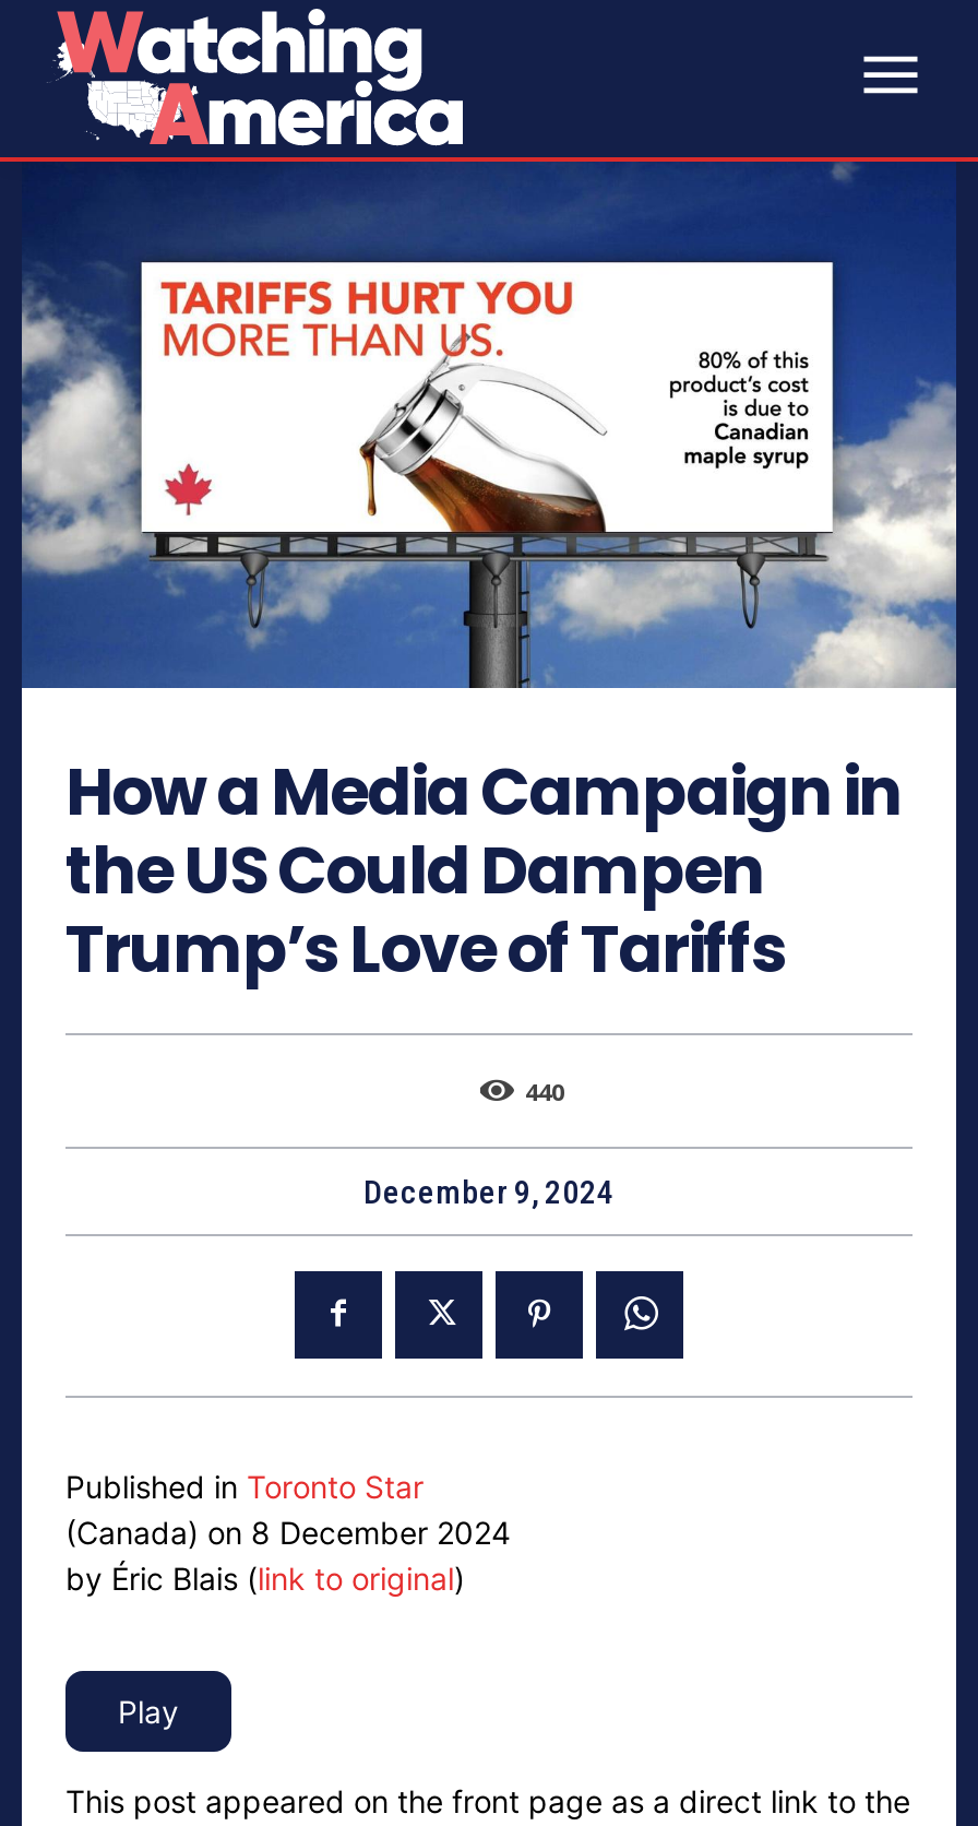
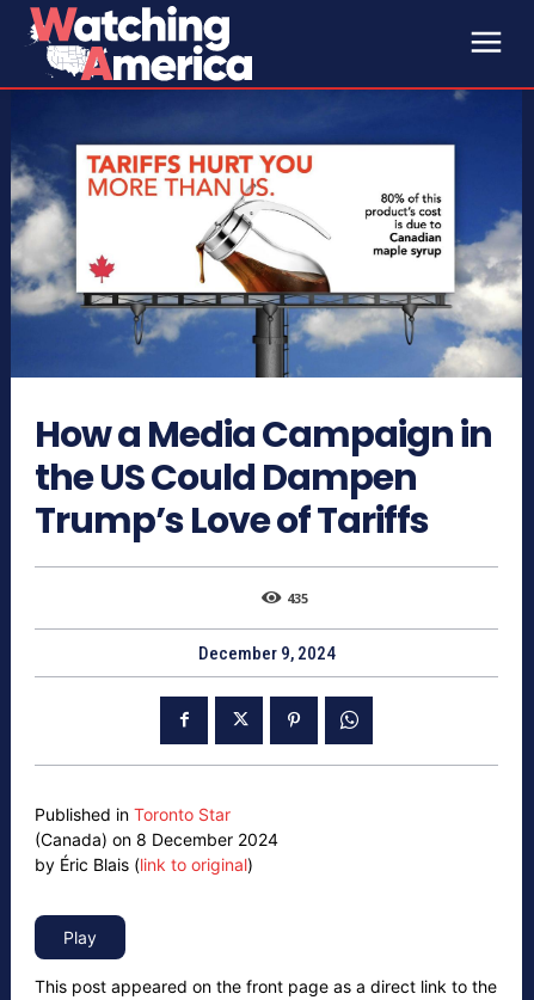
[525,1074,564,1107] 440 -> [286,589,308,607] 435

